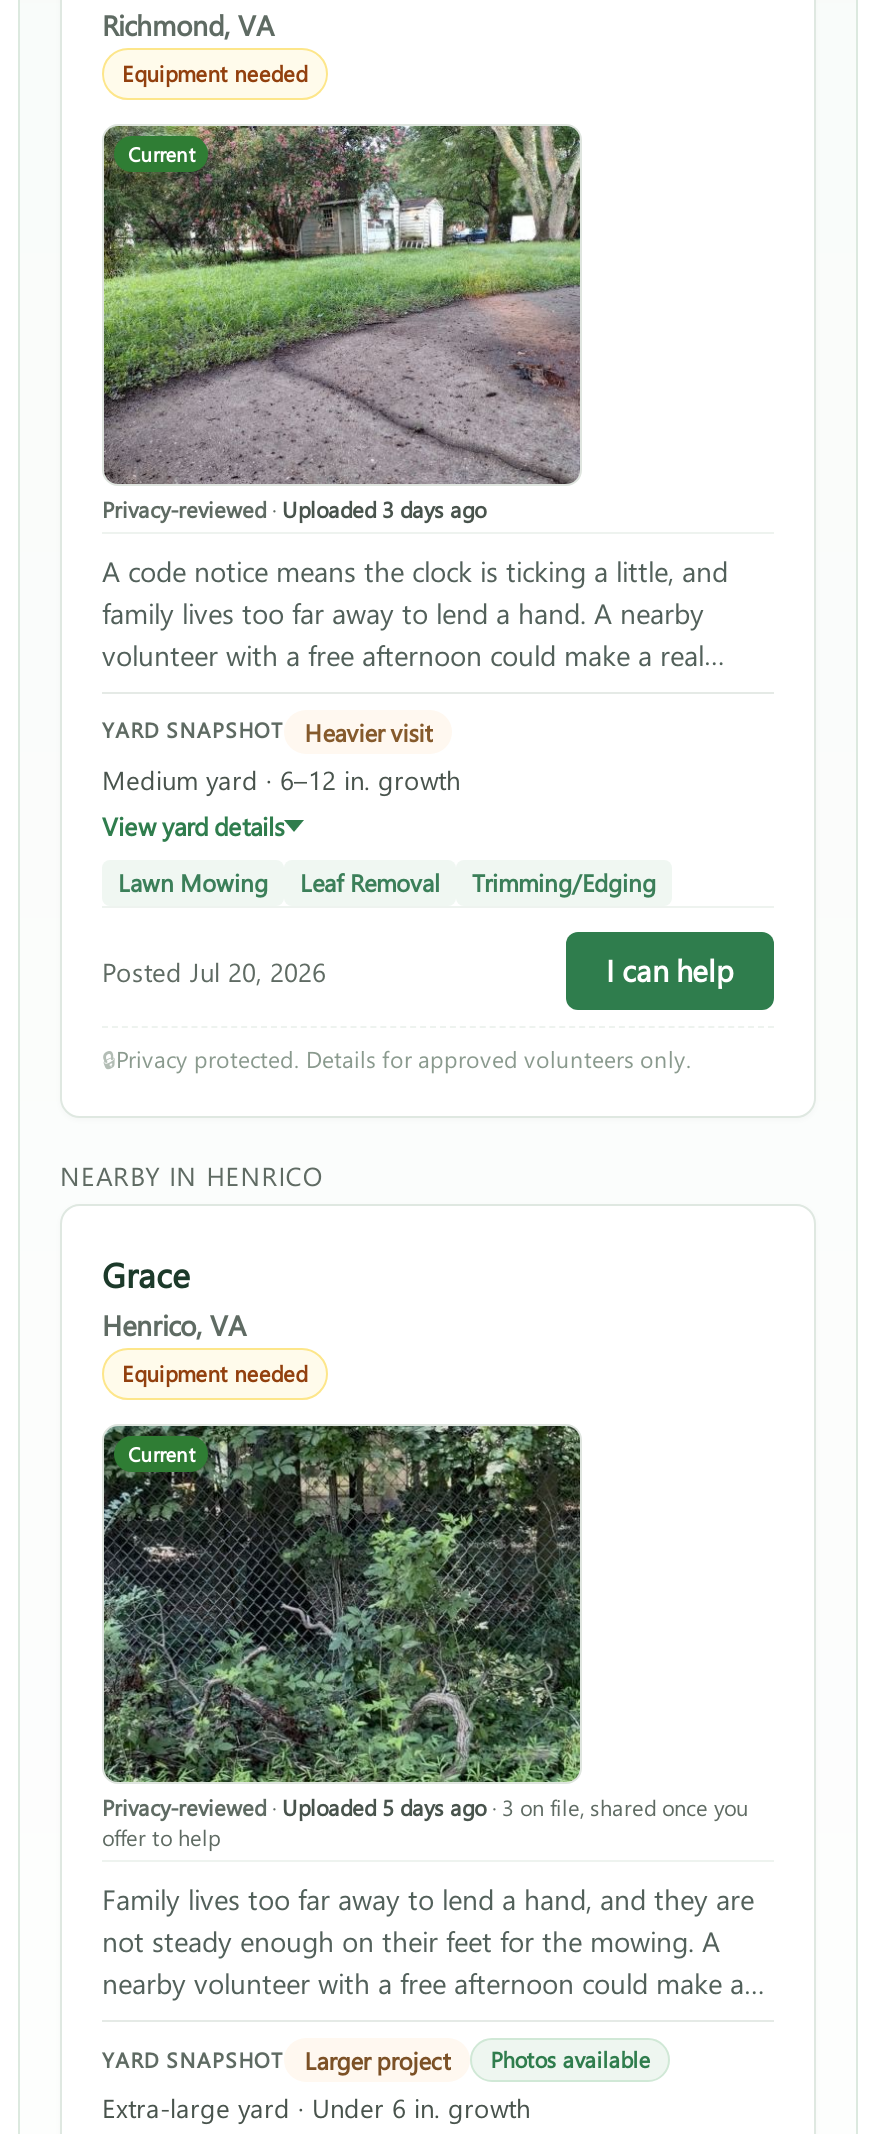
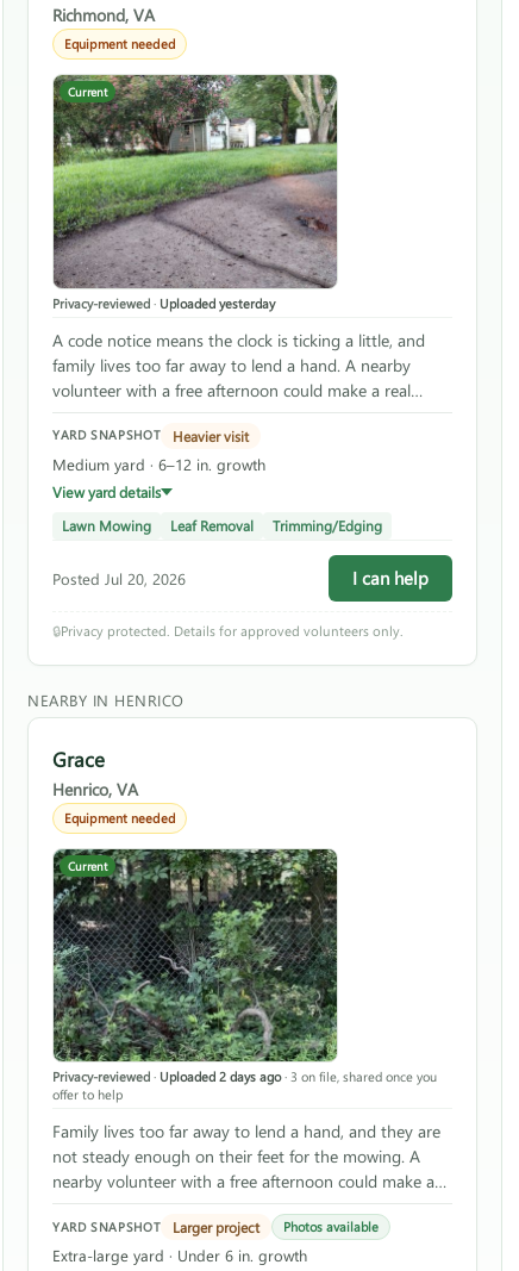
[102,493,486,523] Privacy-reviewed · Uploaded 3 days ago -> [52,294,275,311] Privacy-reviewed · Uploaded yesterday
[102,1792,748,1822] Privacy-reviewed · Uploaded 5 days ago · 3 on file, shared once you -> [52,1067,437,1085] Privacy-reviewed · Uploaded 2 days ago · 3 on file, shared once you

